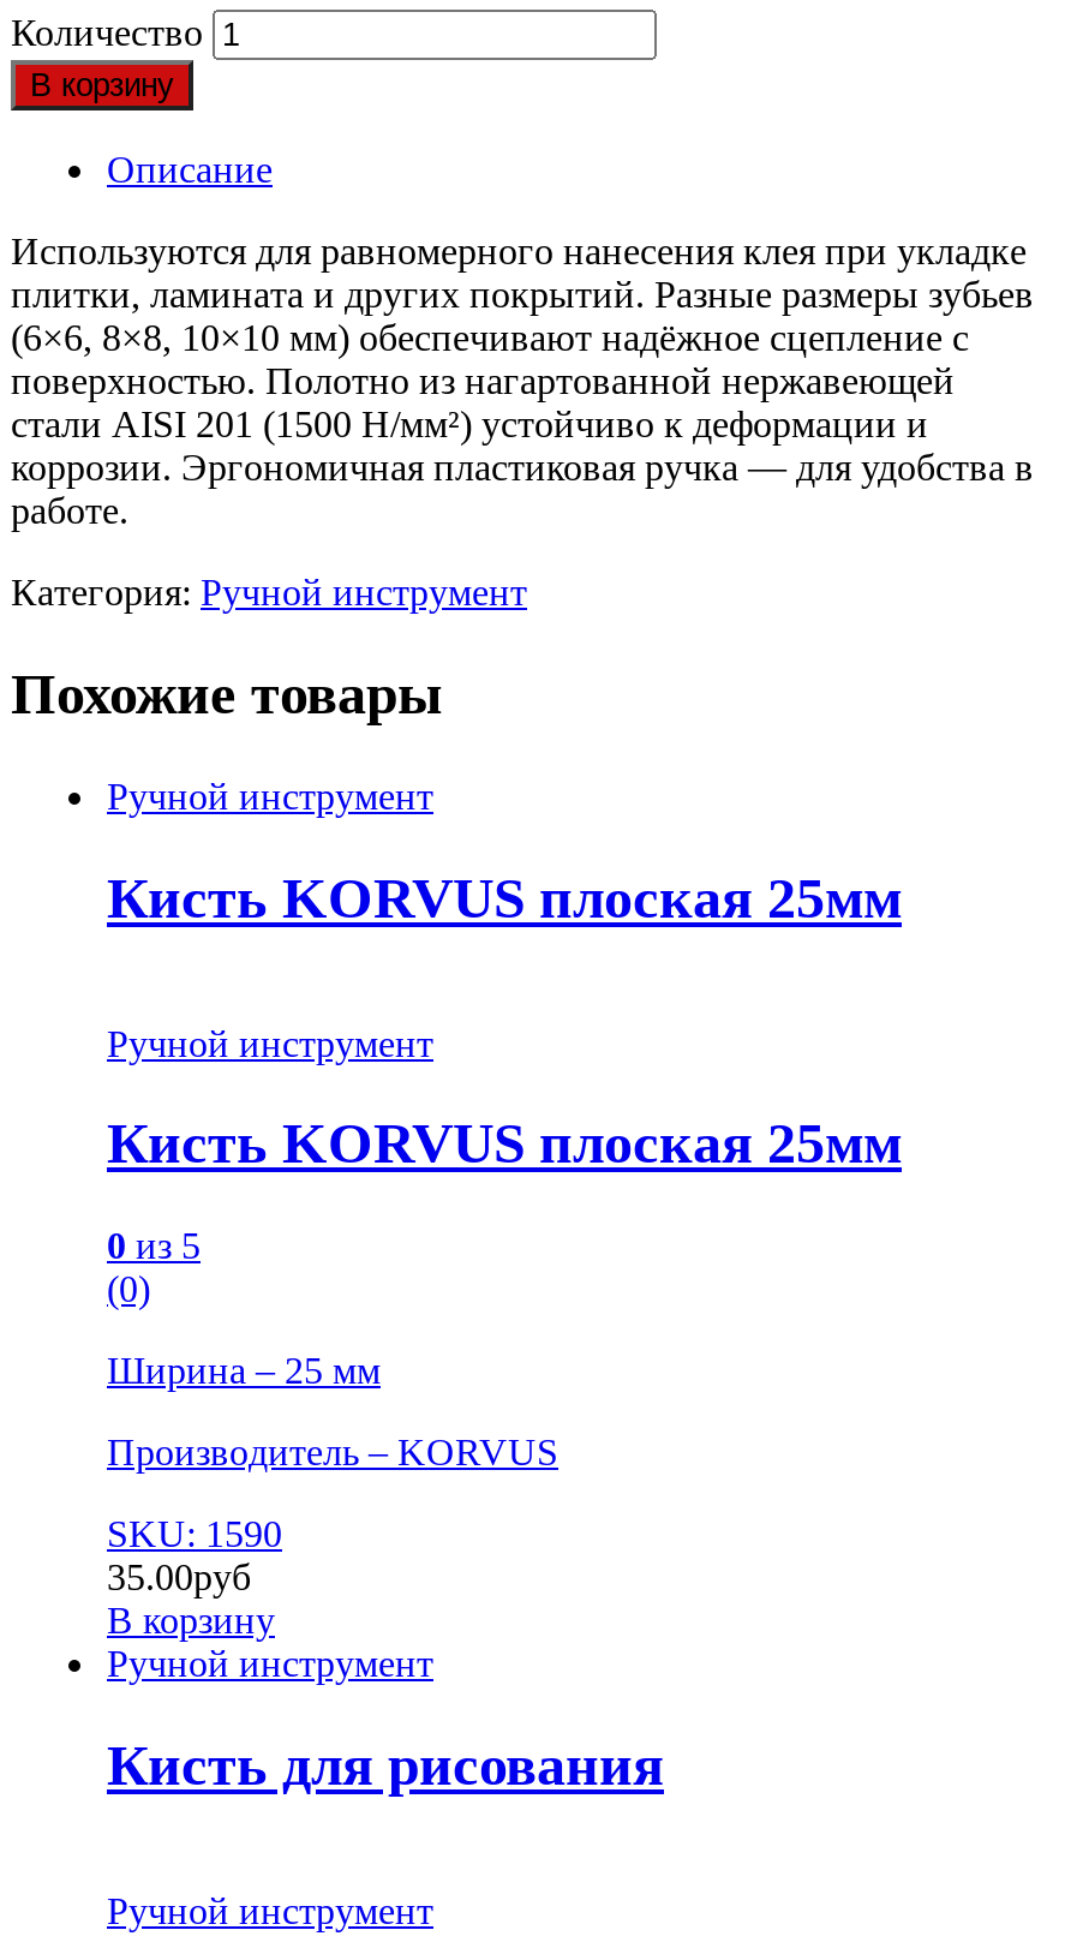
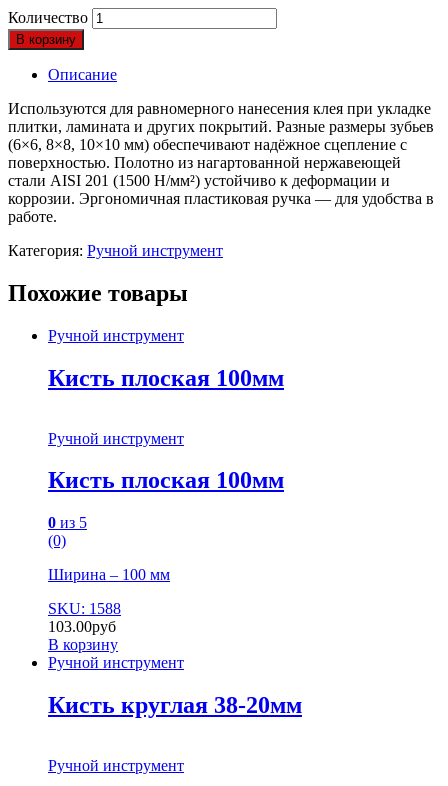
[107,866,902,929] Кисть KORVUS плоская 25мм -> [48,365,284,391] Кисть плоская 100мм
[107,1113,902,1176] Кисть KORVUS плоская 25мм -> [48,467,284,493] Кисть плоская 100мм
[107,1351,558,1598] Ширина – 25 мм | Производитель – KORVUS | SKU: 1590 | 35.00руб -> [48,566,170,635] Ширина – 100 мм | SKU: 1588 | 103.00руб
[107,1735,664,1797] Кисть для рисования -> [48,692,302,718] Кисть круглая 38-20мм

